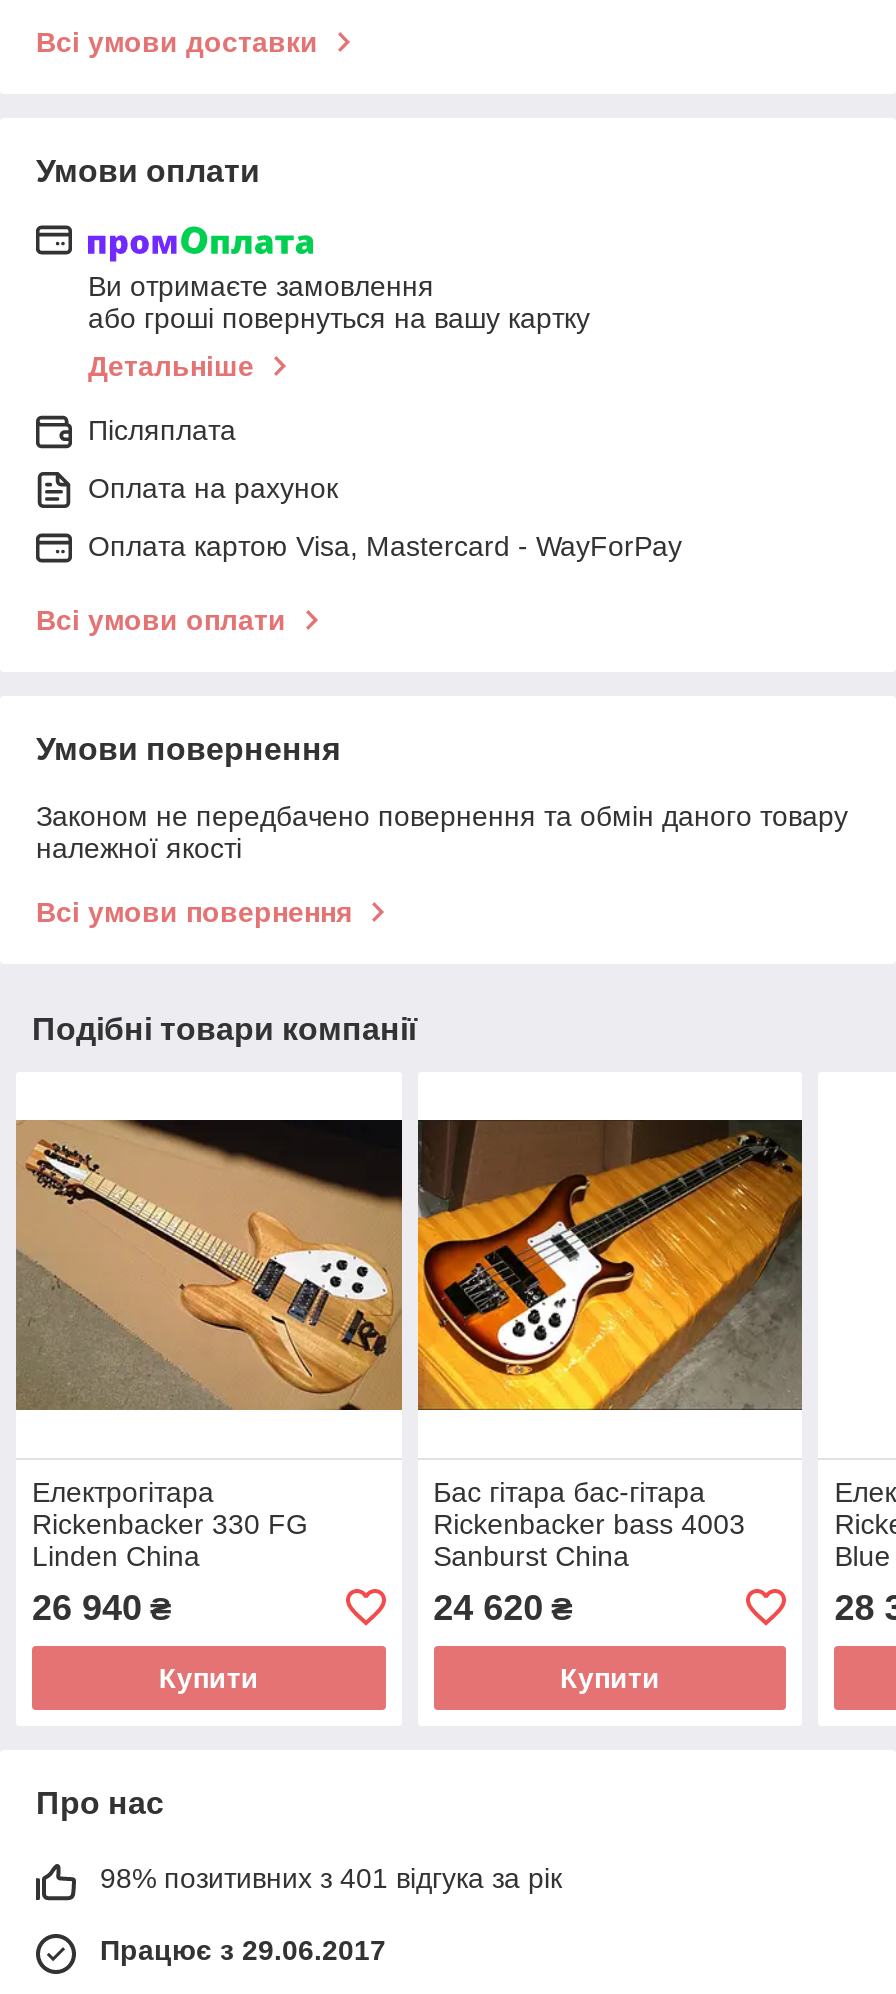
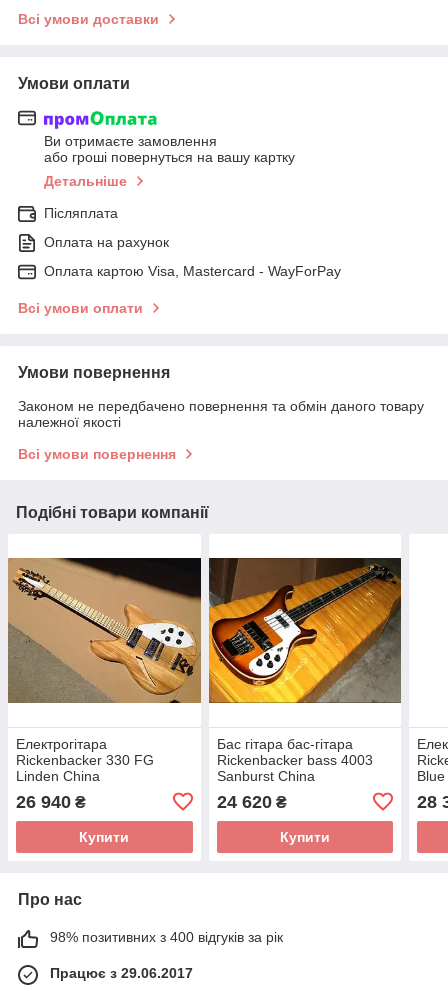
[100,1862,562,1894] 98% позитивних з 401 відгука за рік -> [50,929,283,945] 98% позитивних з 400 відгуків за рік

